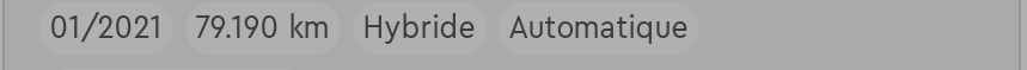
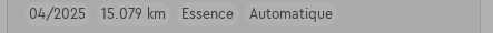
[50,12,475,45] 01/2021 | 79.190 km | Hybride -> [29,6,233,22] 04/2025 | 15.079 km | Essence

